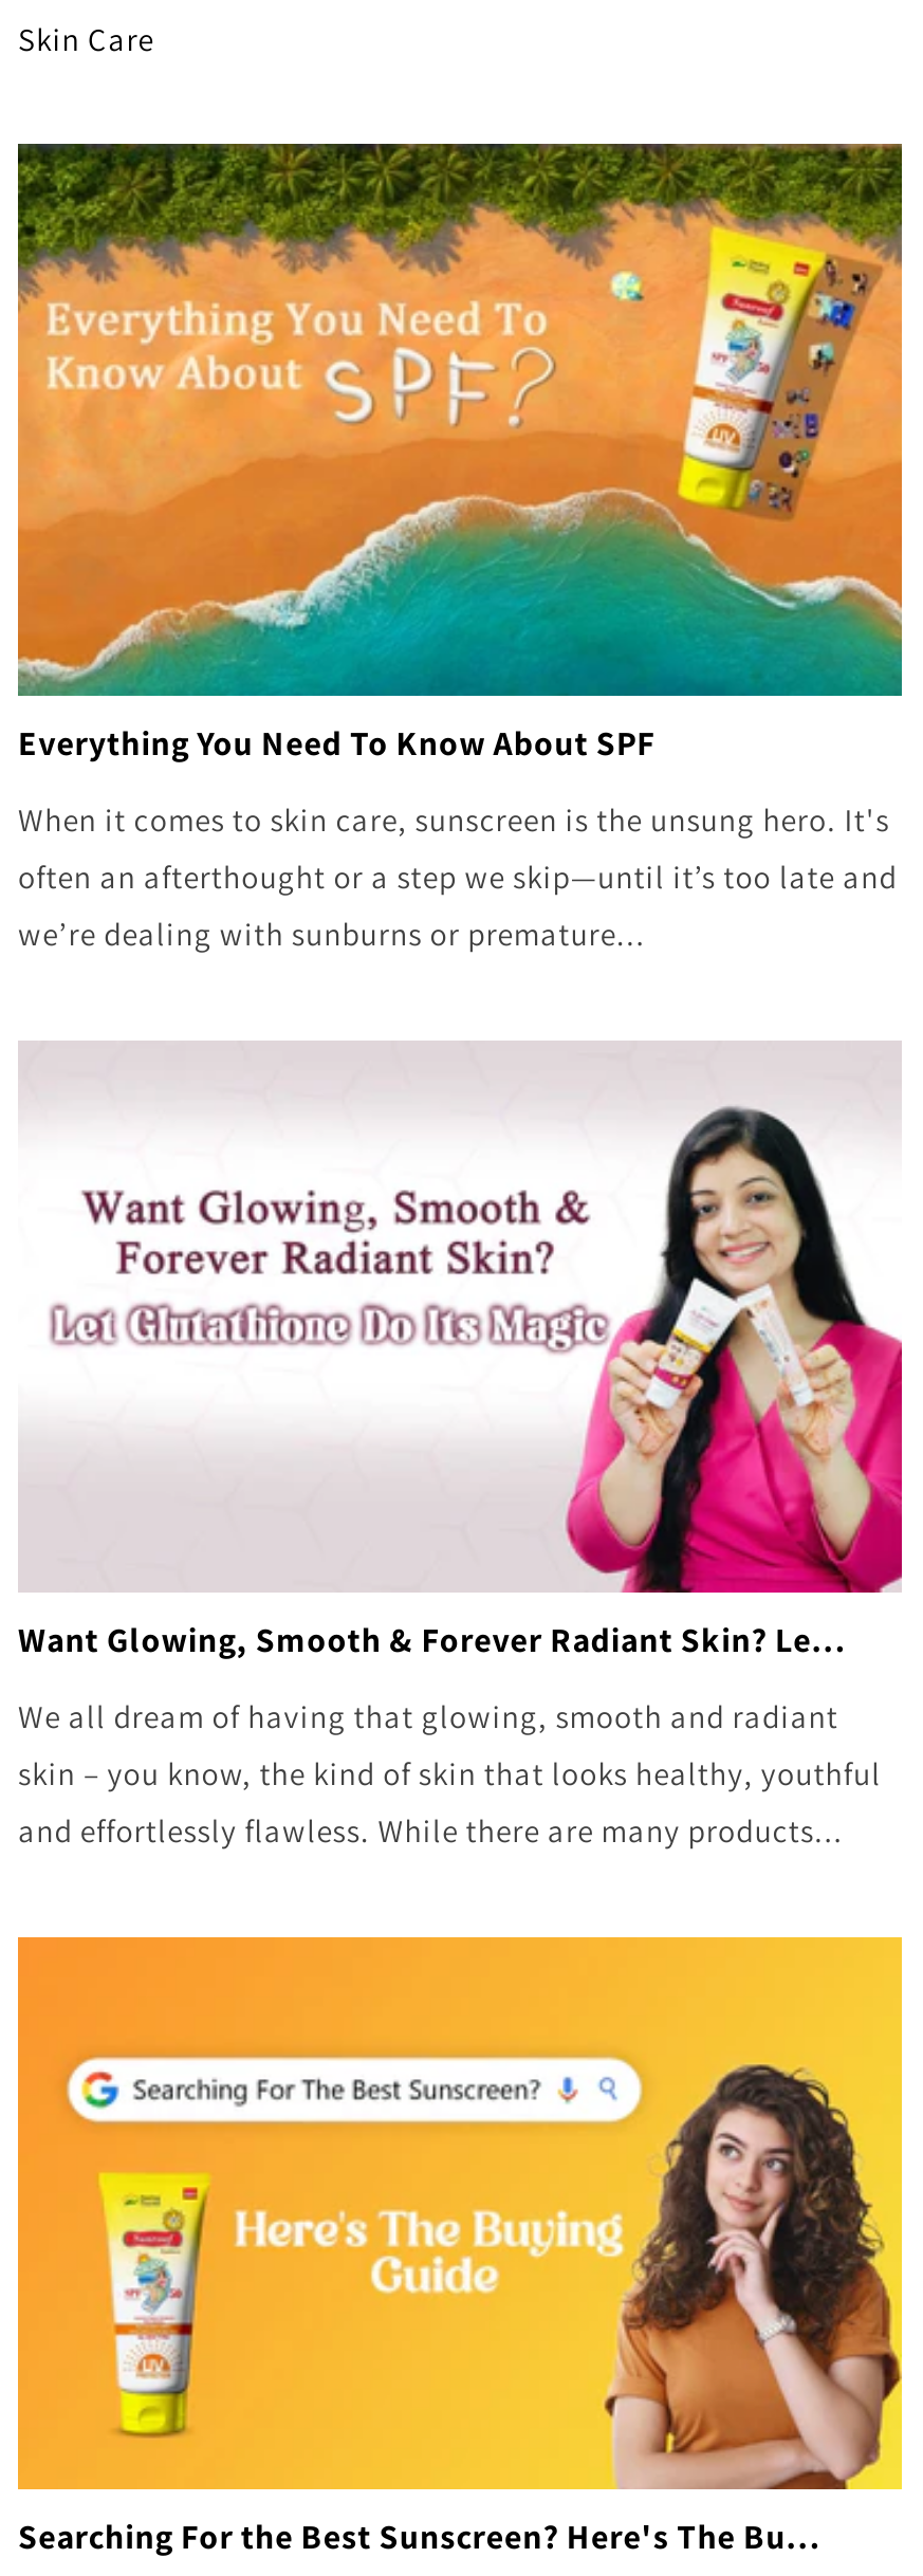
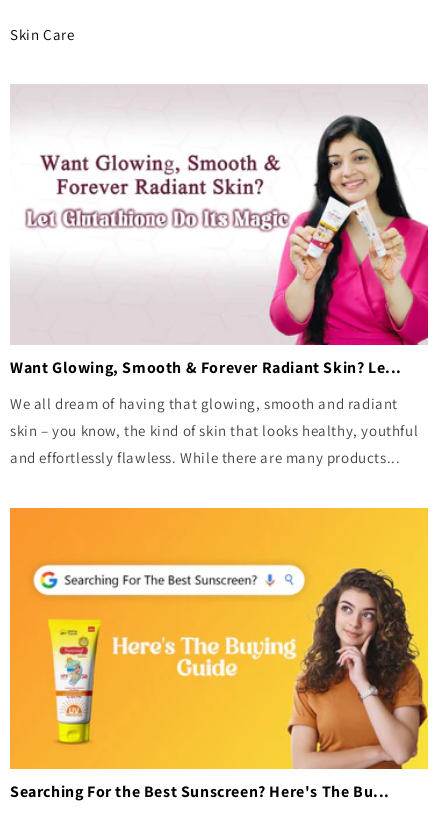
[16,142,904,953] [image] | Everything You Need To Know About SPF | When it comes to skin care, sunscreen is the unsung hero. It's | often an afterthought or a step we skip—until it’s too late and | we’re dealing with sunburns or premature... -> none

